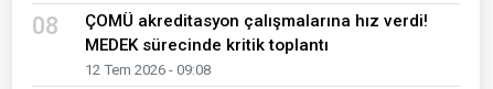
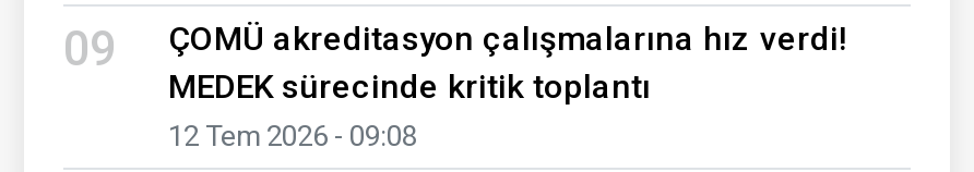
[32,11,428,40] 08 ÇOMÜ akreditasyon çalışmalarına hız verdi! -> [63,19,847,76] 09 ÇOMÜ akreditasyon çalışmalarına hız verdi!

